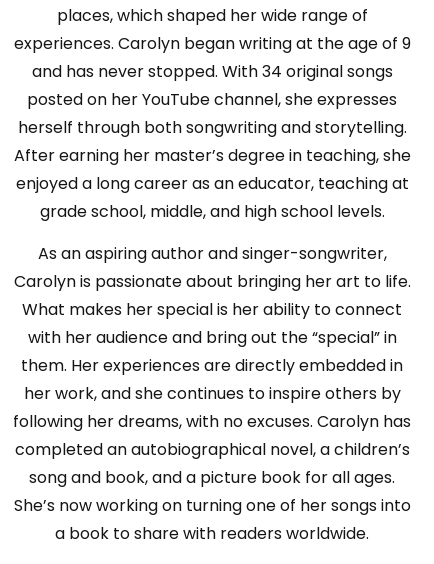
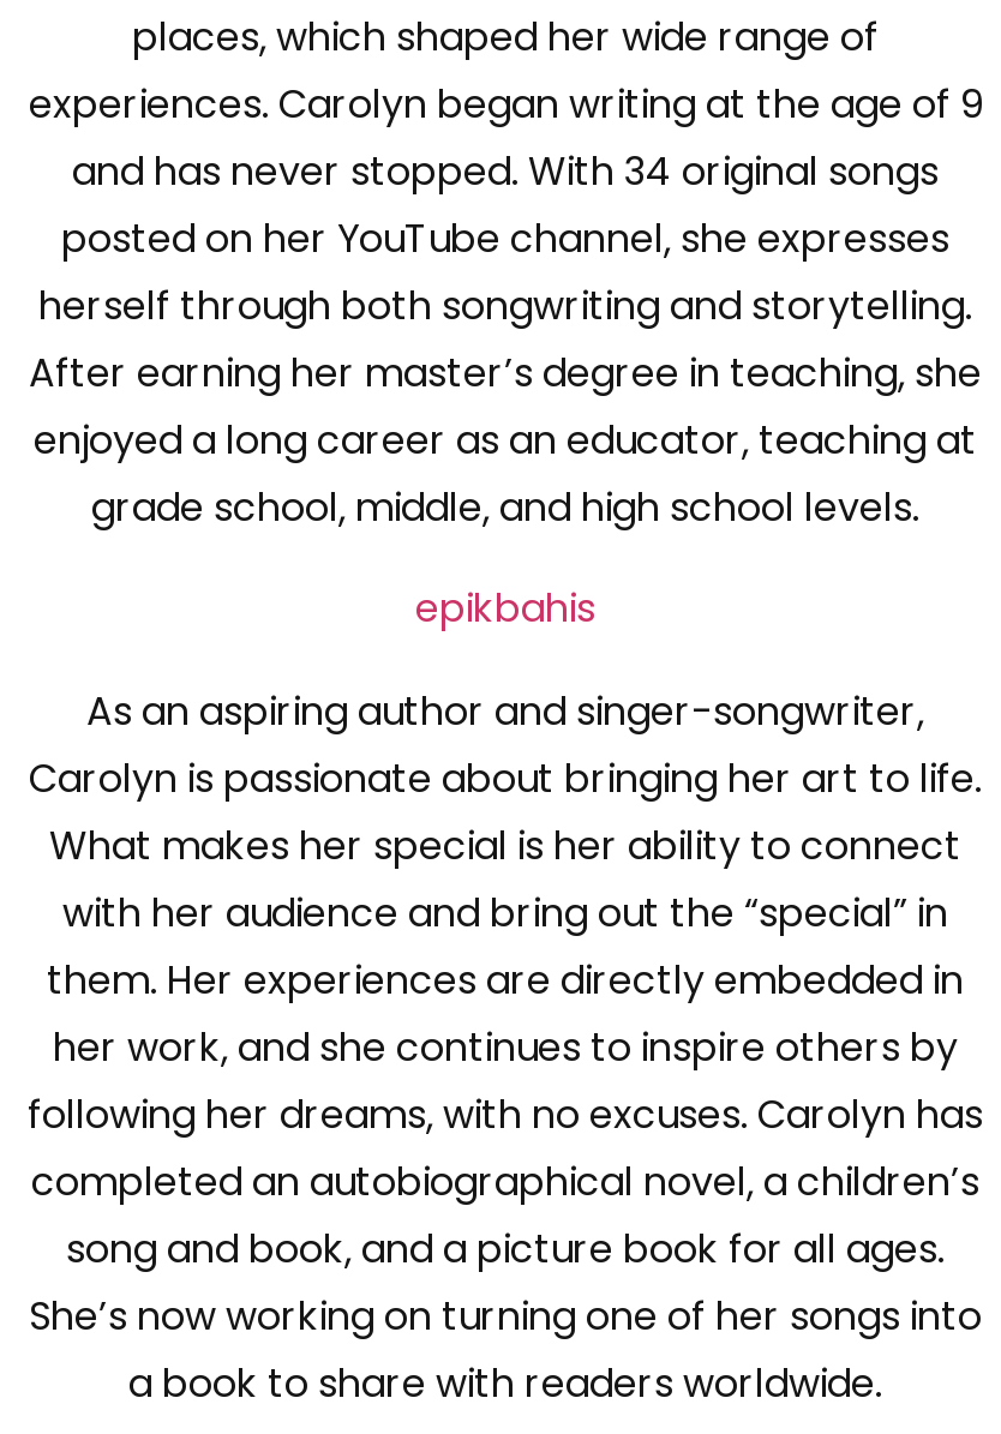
none -> [415,582,595,637] epikbahis

